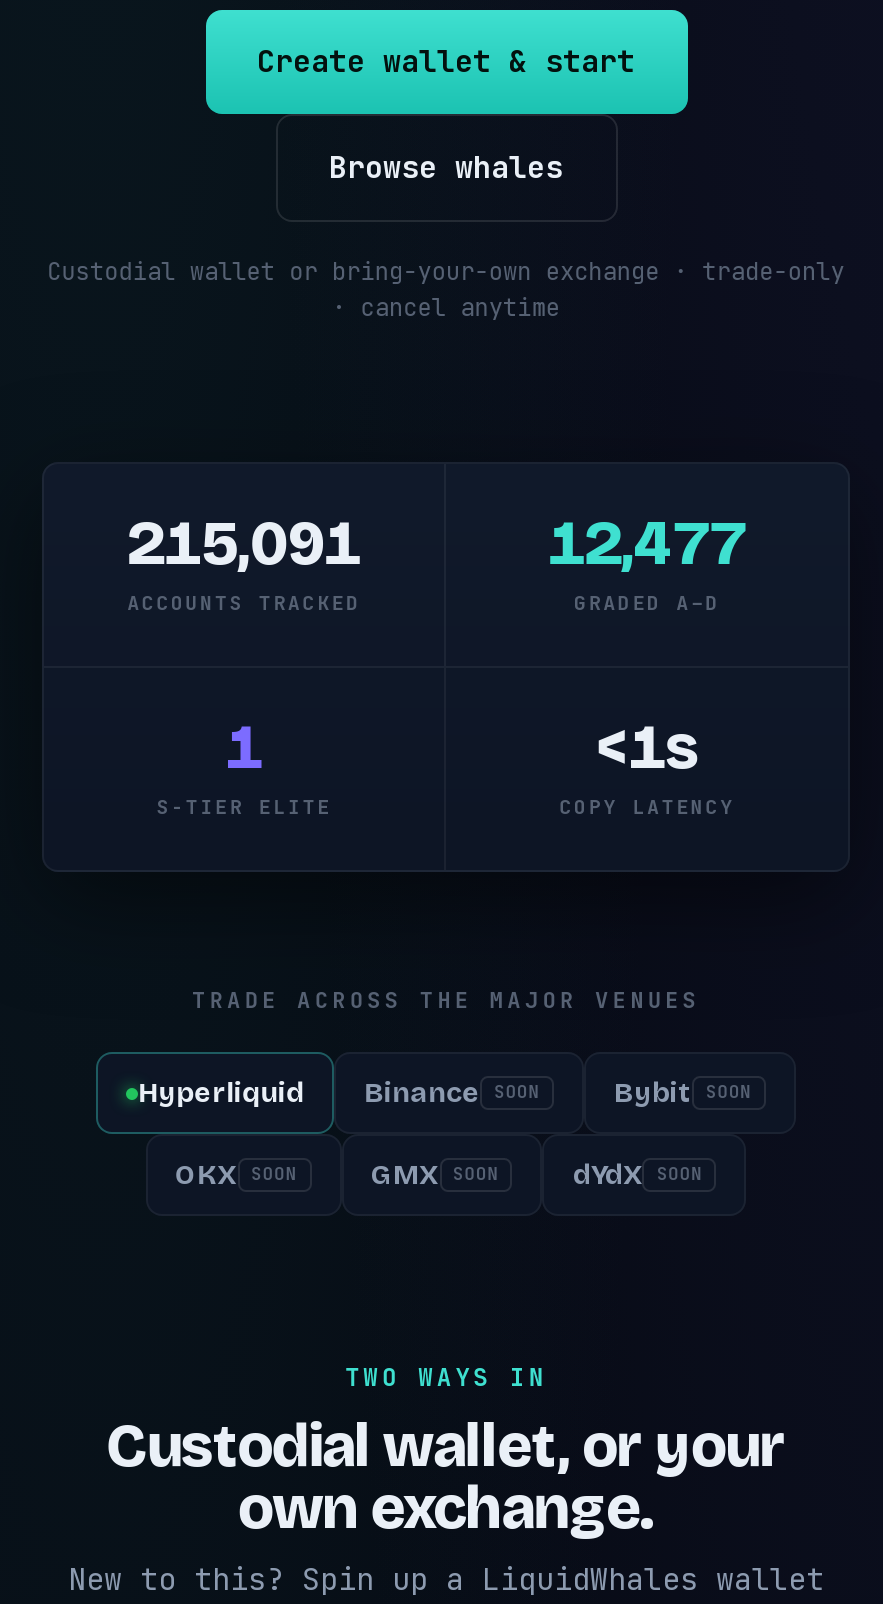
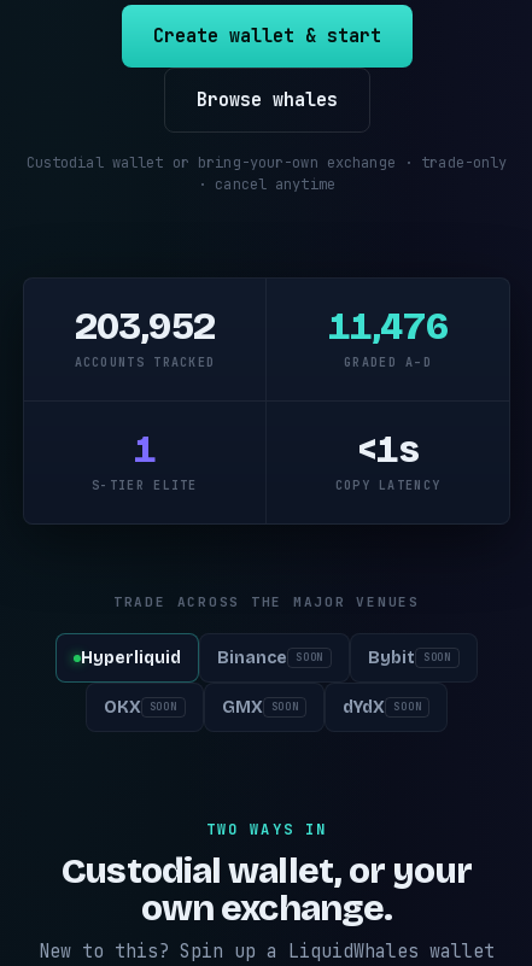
[127,506,361,580] 215,091 -> [74,304,215,349] 203,952
[548,506,746,580] 12,477 -> [328,304,448,349] 11,476

